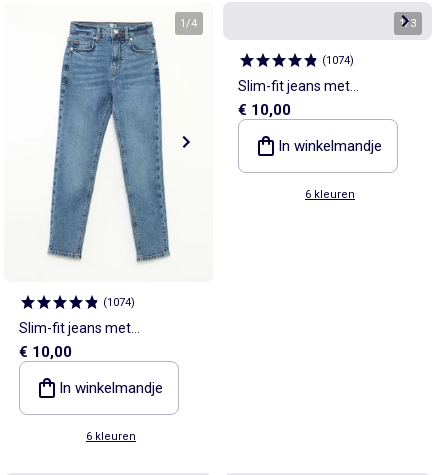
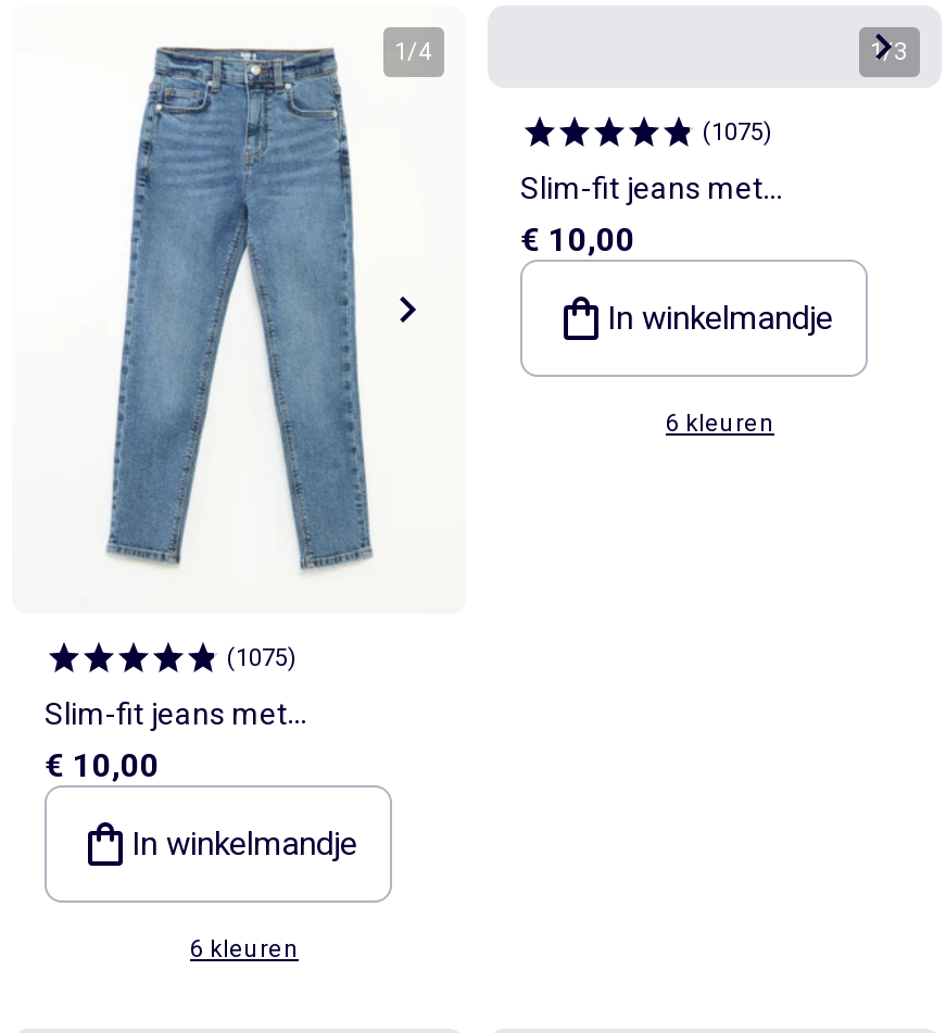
[322,54,354,67] (1074) -> [703,118,772,147] (1075)
[103,295,135,308] (1074) -> [227,643,297,671] (1075)

